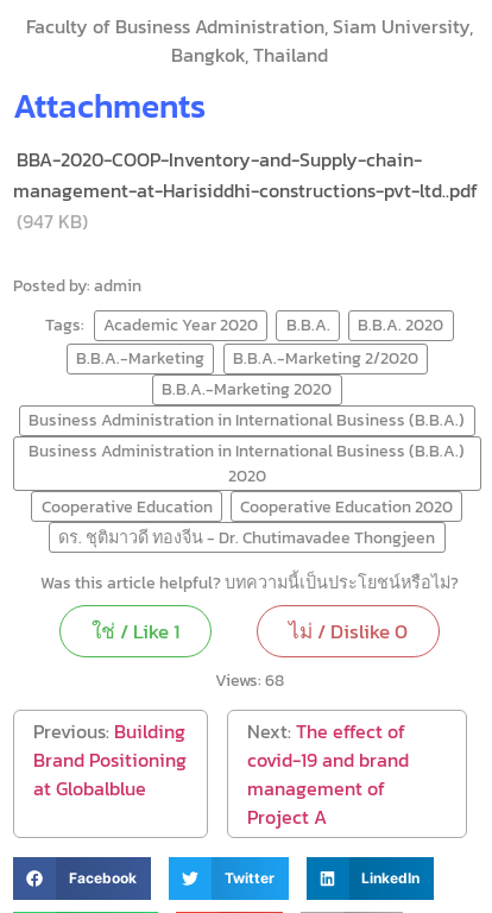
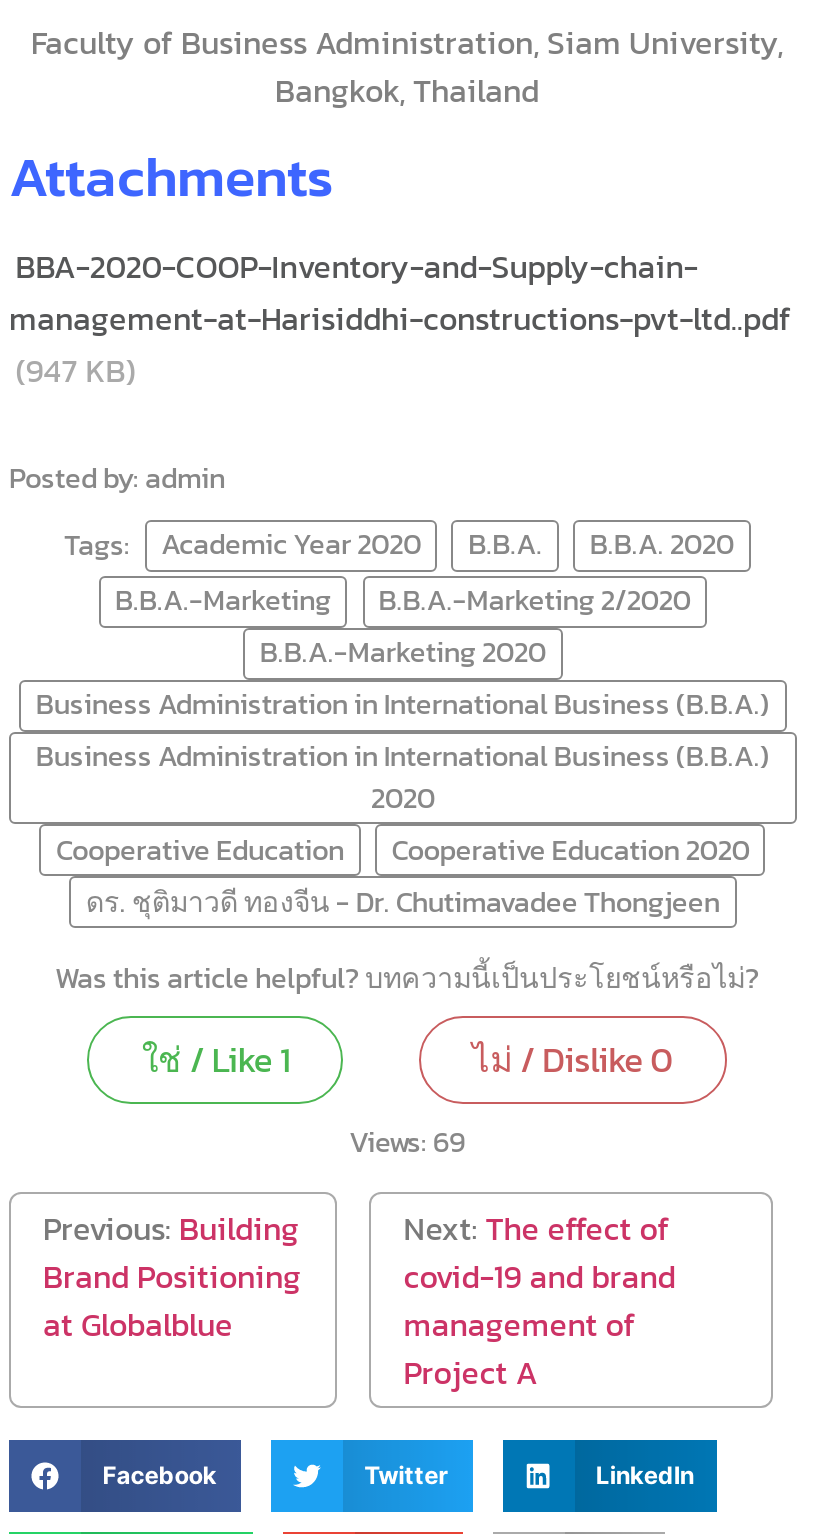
[215,667,284,693] Views: 68 -> [349,1120,465,1164] Views: 69

